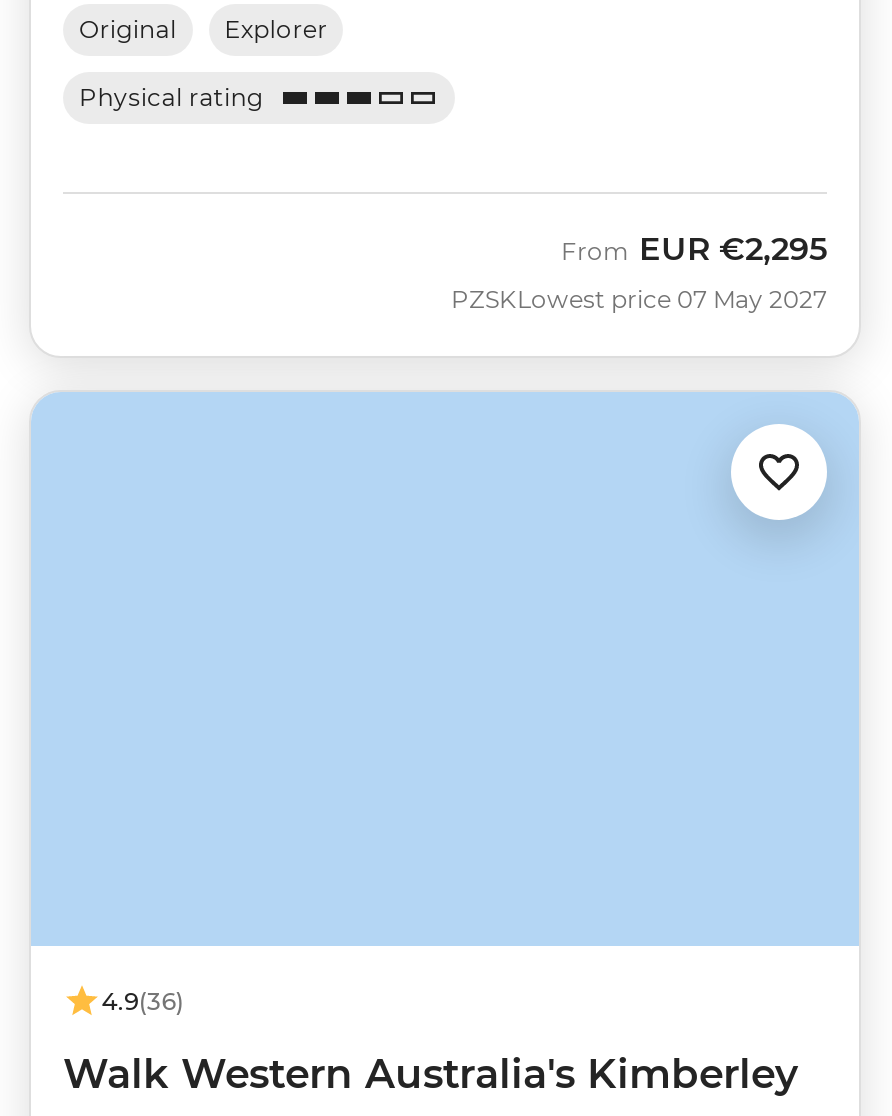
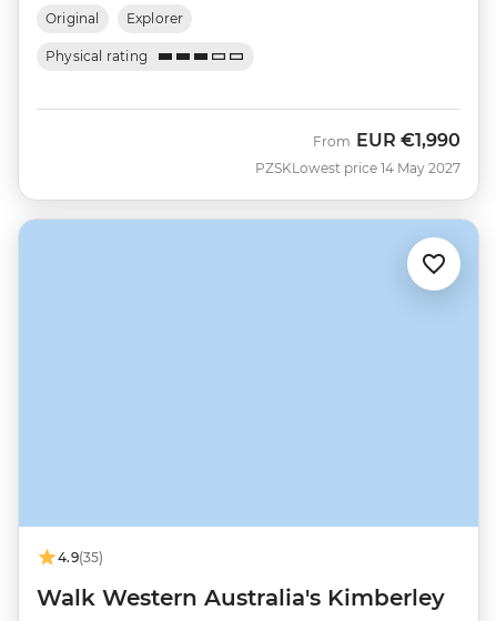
[561,230,827,268] From EUR €2,295 -> [313,130,460,151] From EUR €1,990
[517,284,827,314] Lowest price 07 May 2027 -> [292,160,460,176] Lowest price 14 May 2027
[101,985,184,1015] 4.9(36) -> [58,548,104,565] 4.9(35)

